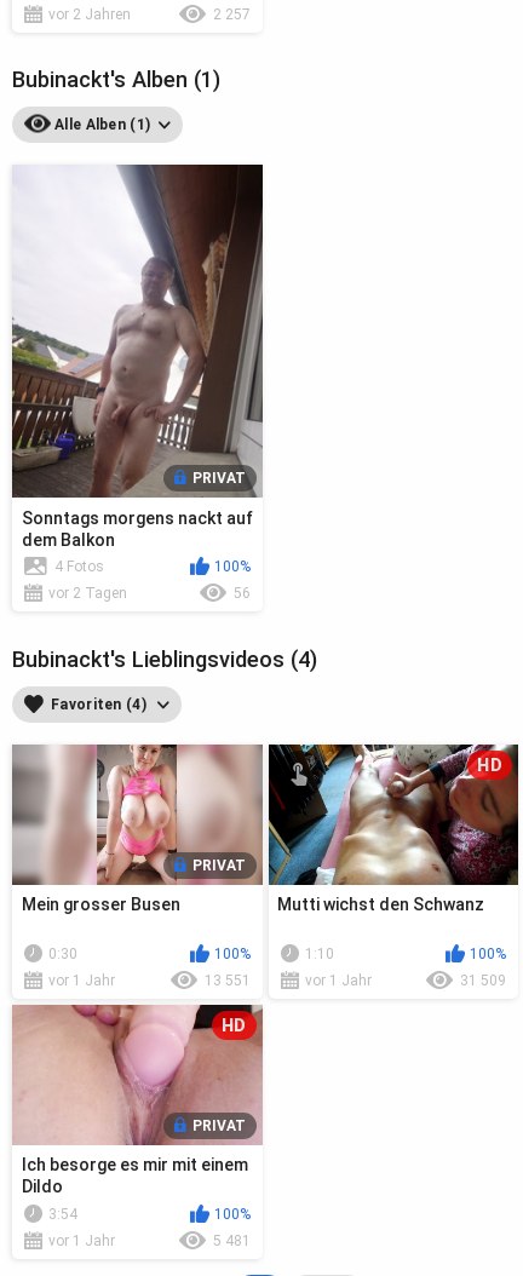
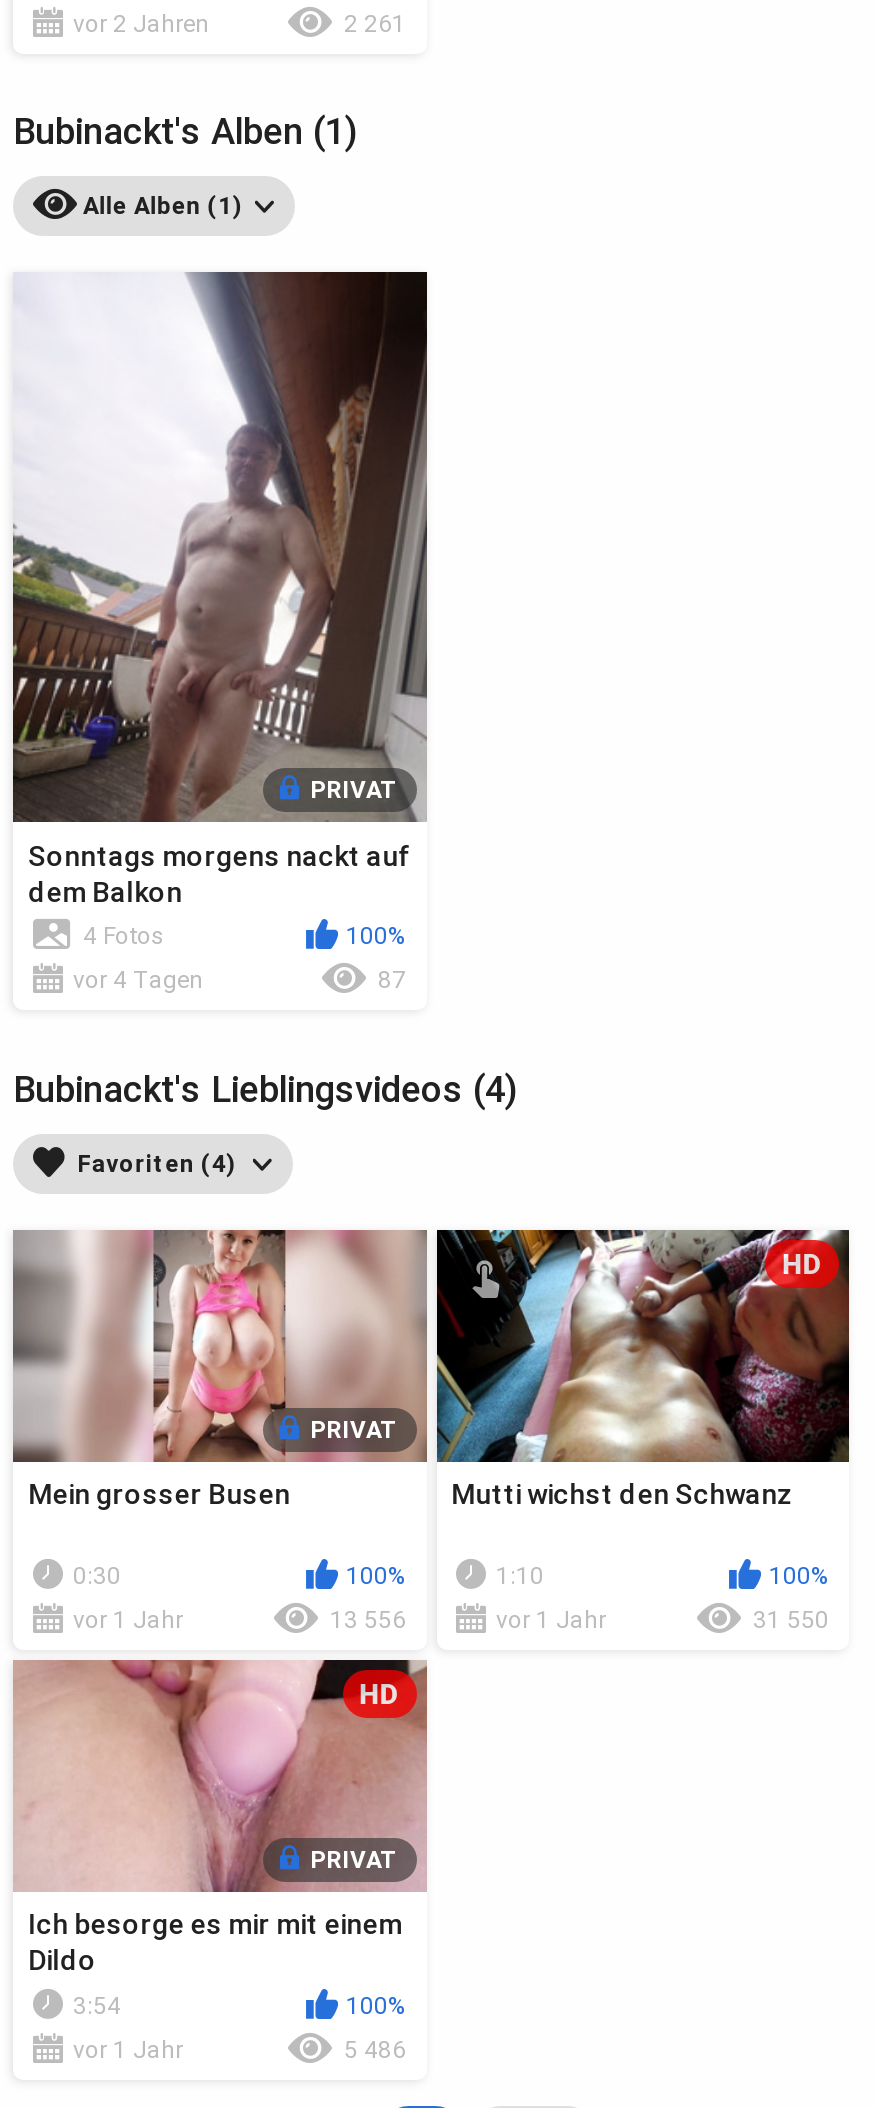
[212,6,250,23] 2 257 -> [344,9,406,37] 2 261
[48,585,127,602] vor 2 Tagen -> [73,967,203,995] vor 4 Tagen
[233,585,250,602] 56 -> [378,967,406,995] 87
[204,972,250,989] 13 551 -> [330,1605,406,1633] 13 556
[460,972,506,989] 31 509 -> [753,1605,829,1633] 31 550
[212,1232,250,1249] 5 481 -> [344,2036,406,2064] 5 486

